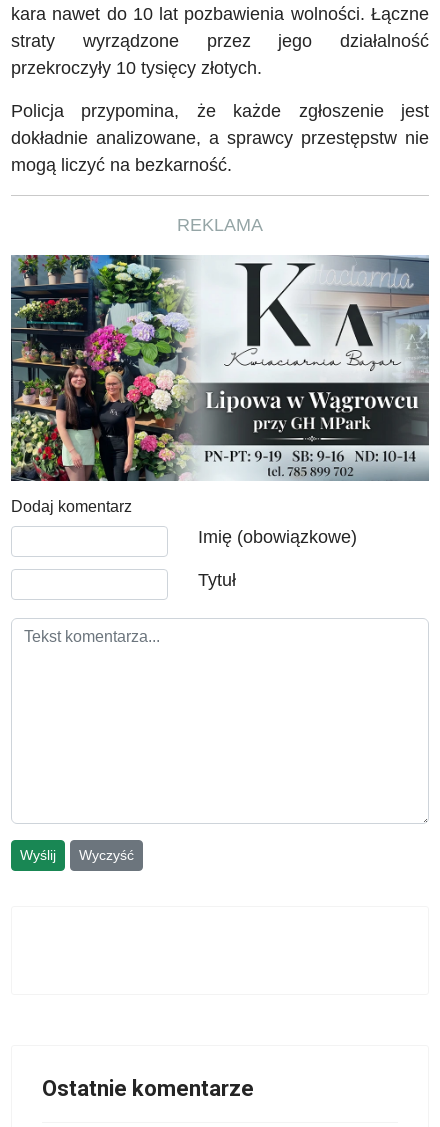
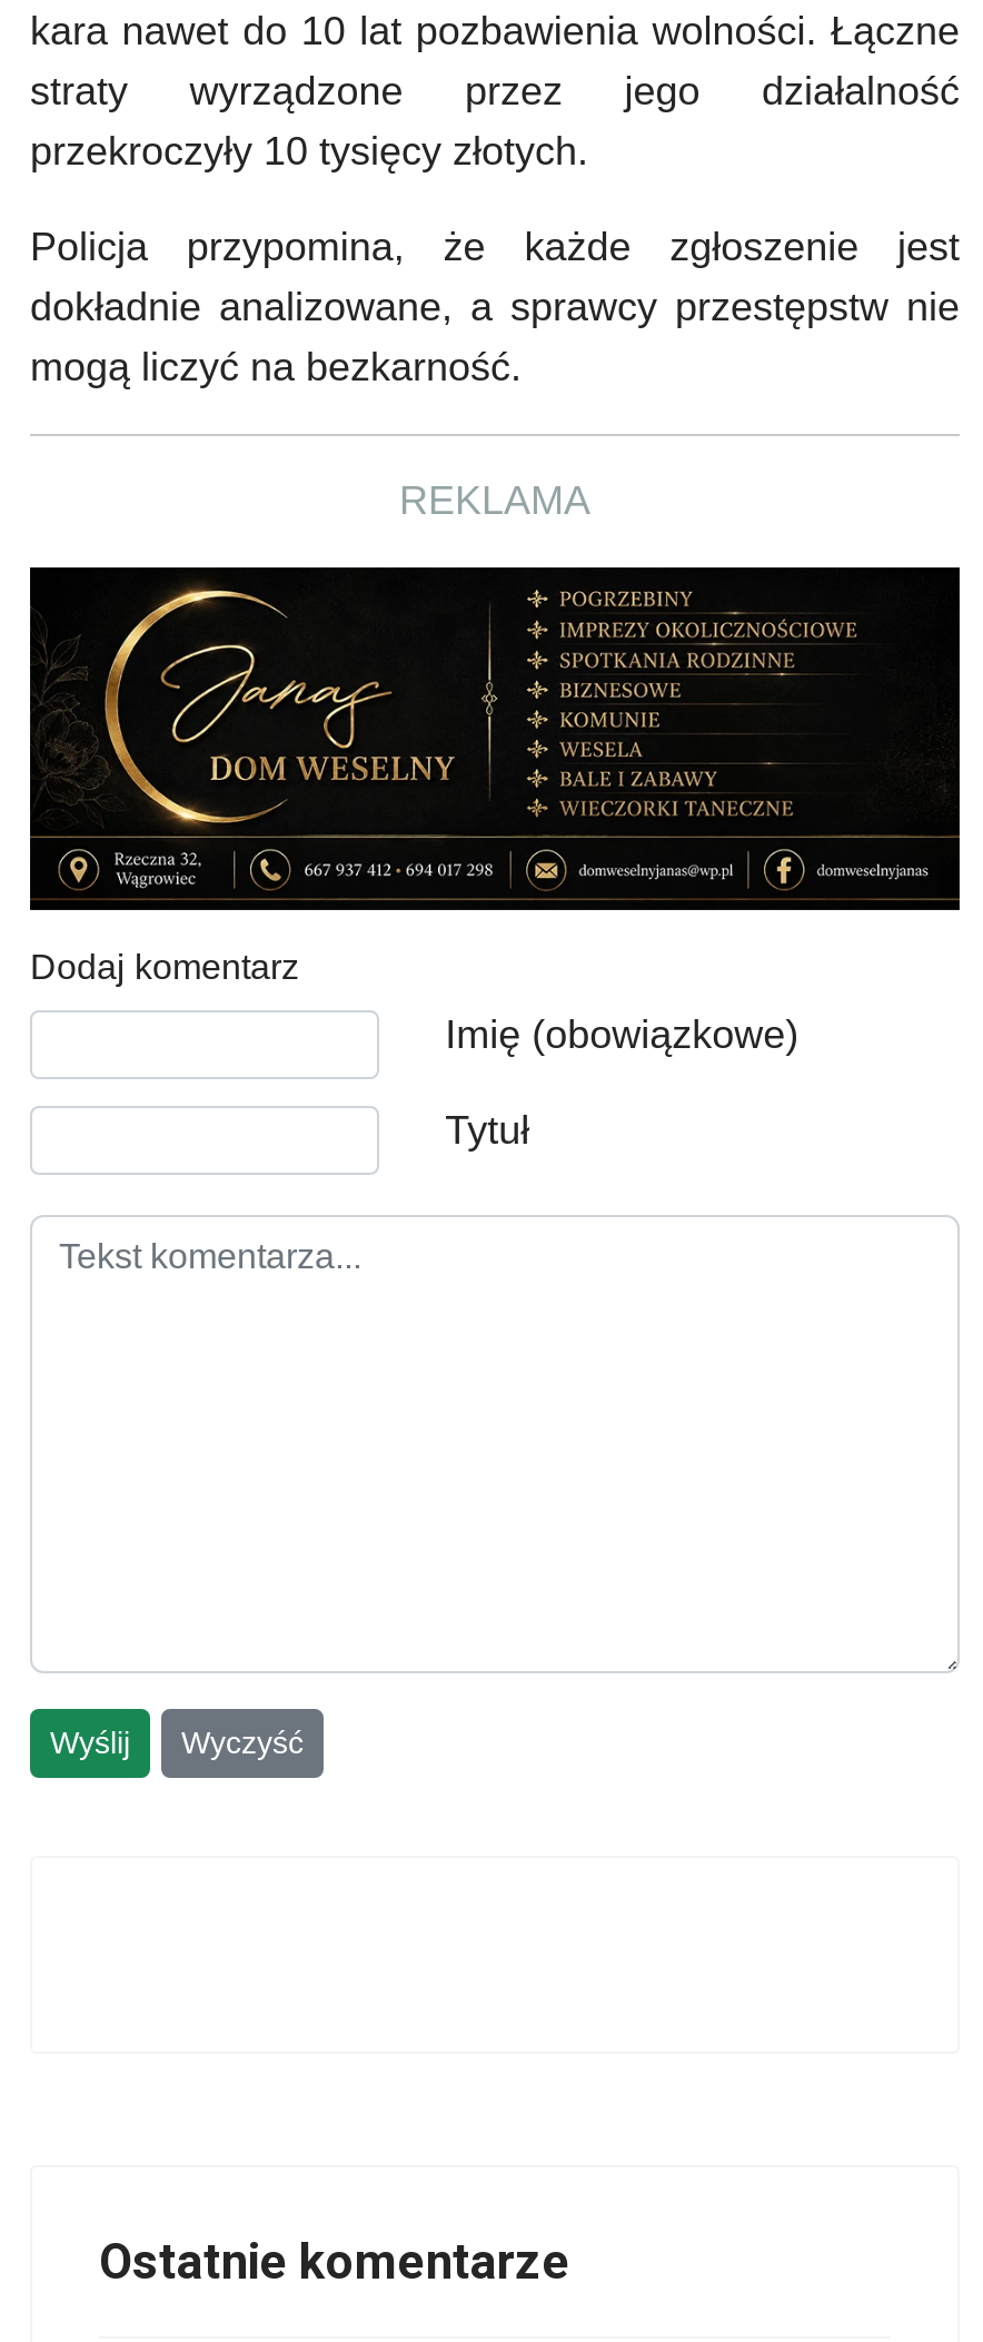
[10,254,430,482] [image] -> [30,565,960,912] [image]

